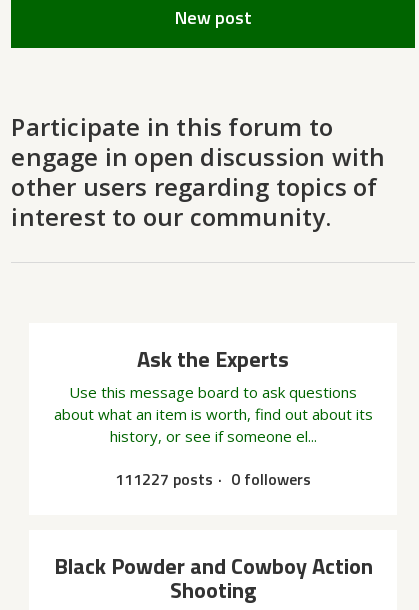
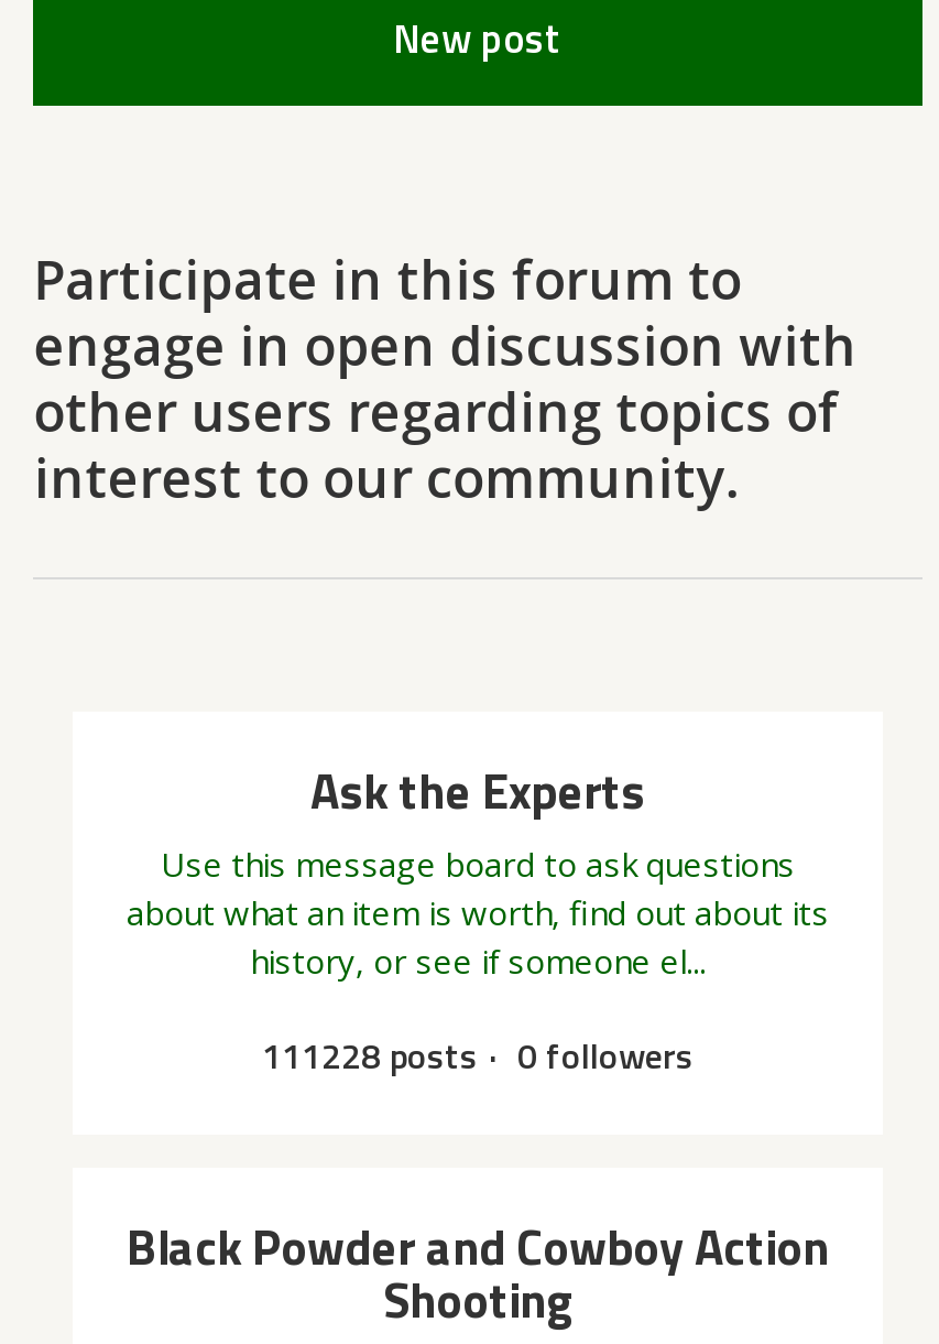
[115,467,311,491] 111227 posts 0 followers -> [262,1029,694,1082] 111228 posts 0 followers

